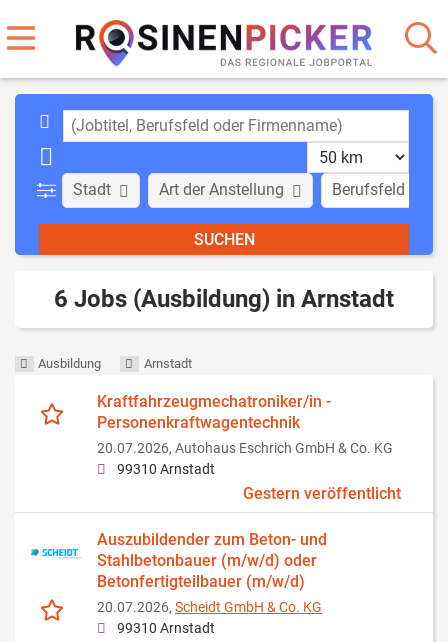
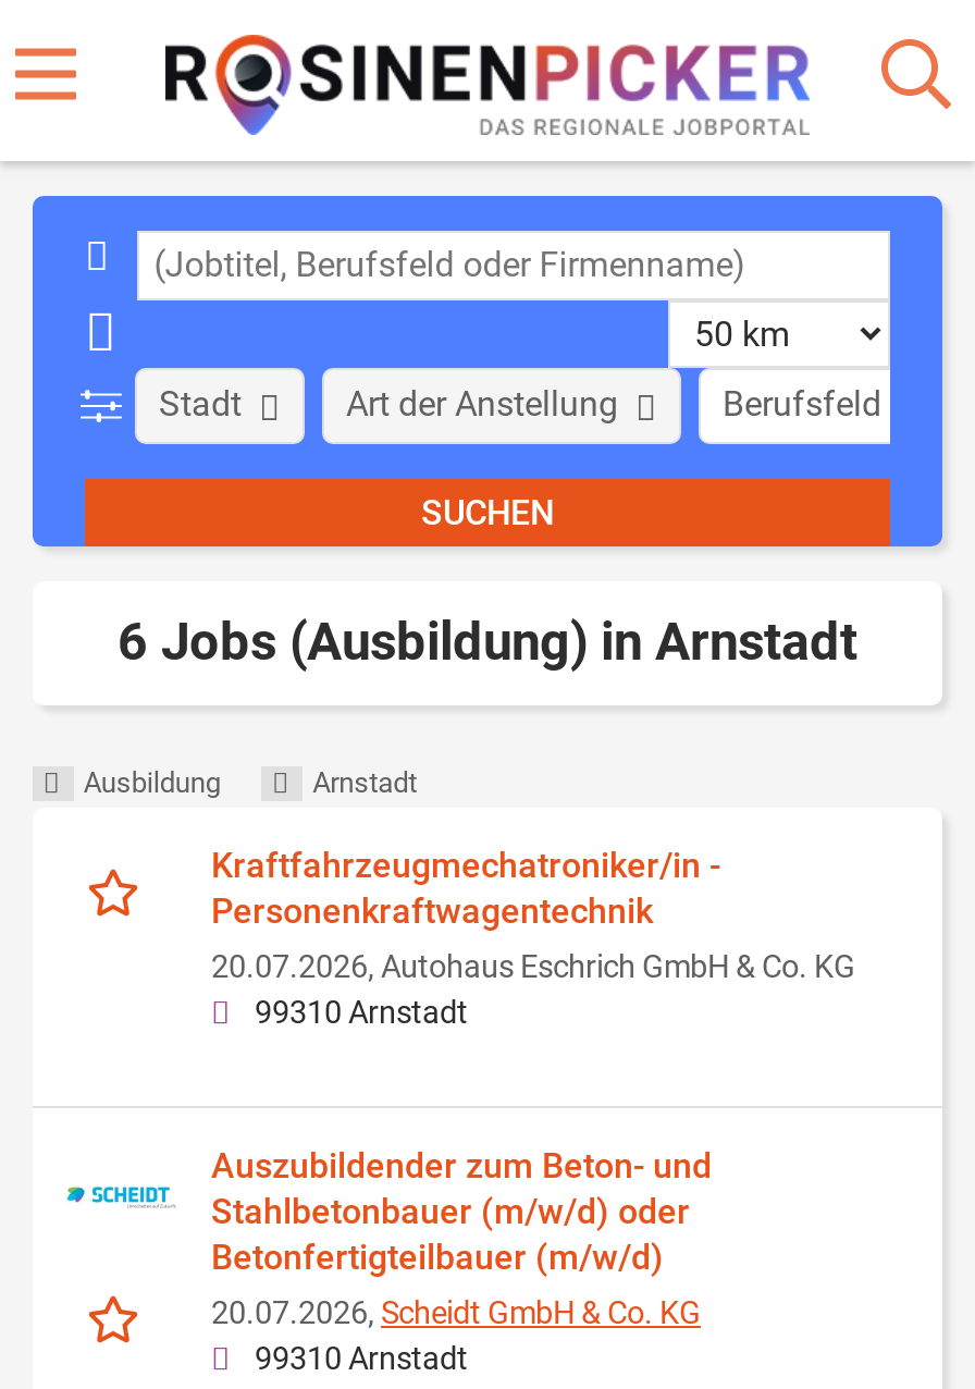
[243,484,401,503] Gestern veröffentlicht -> none

